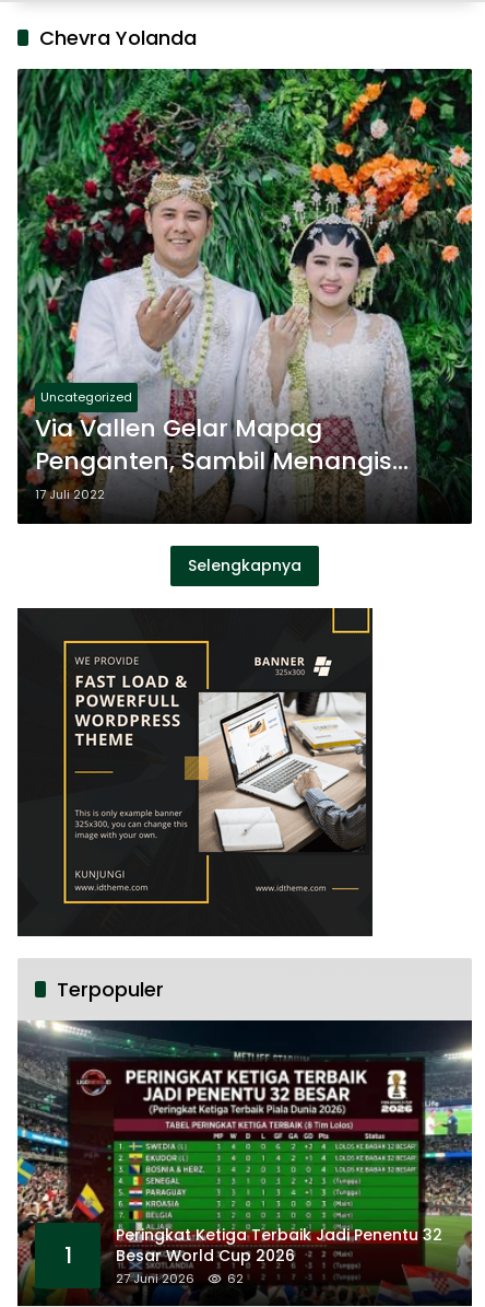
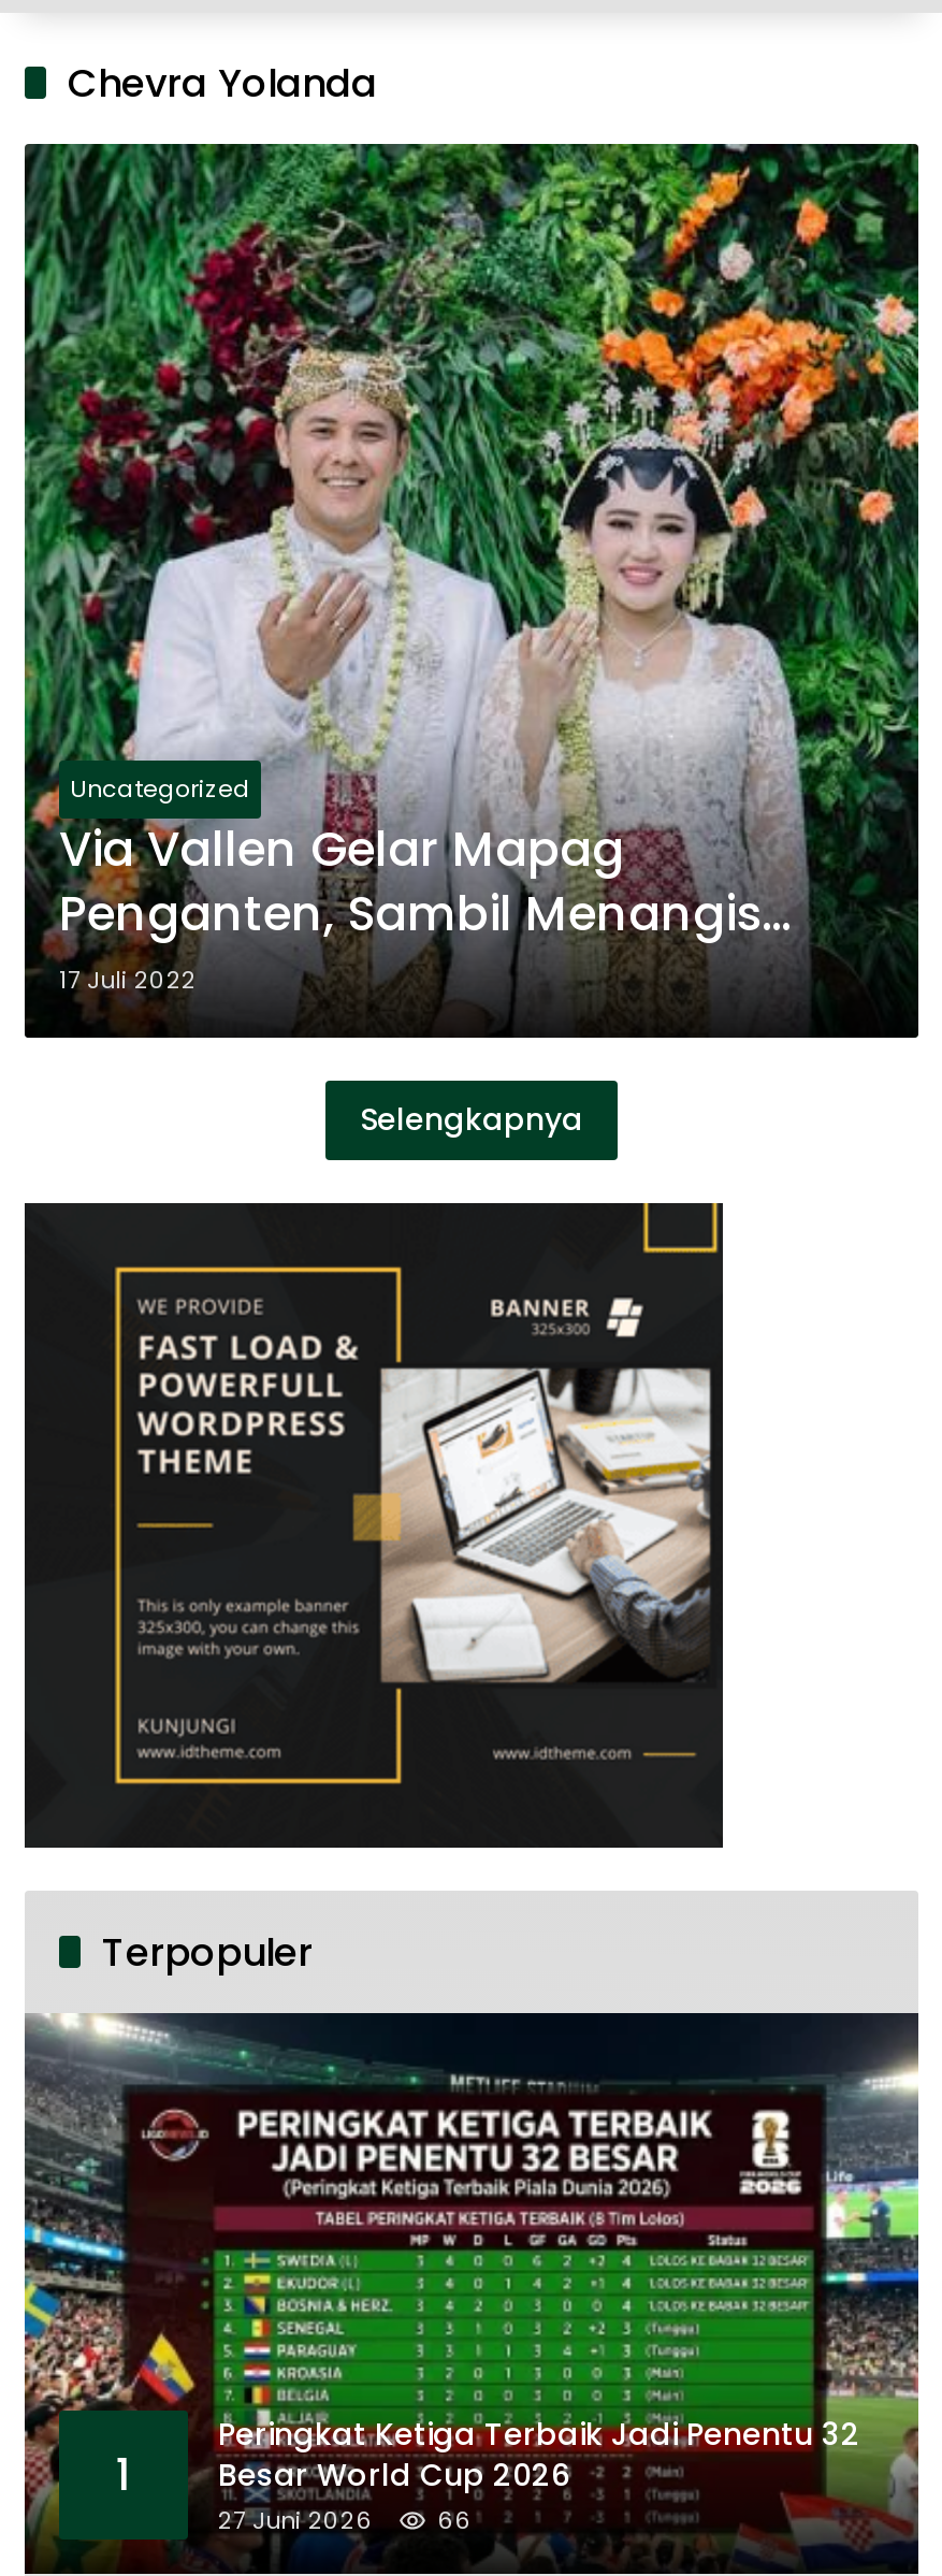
[116,1270,244,1288] 27 Juni 2026 62 -> [218,2504,472,2538] 27 Juni 2026 66

